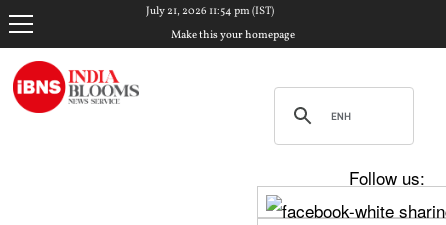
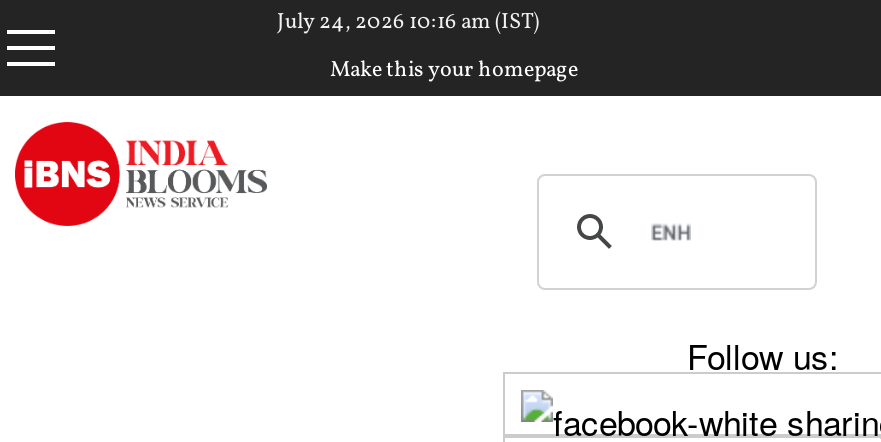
[145,4,273,19] July 21, 2026 11:54 pm (IST) -> [277,8,539,38] July 24, 2026 10:16 am (IST)

